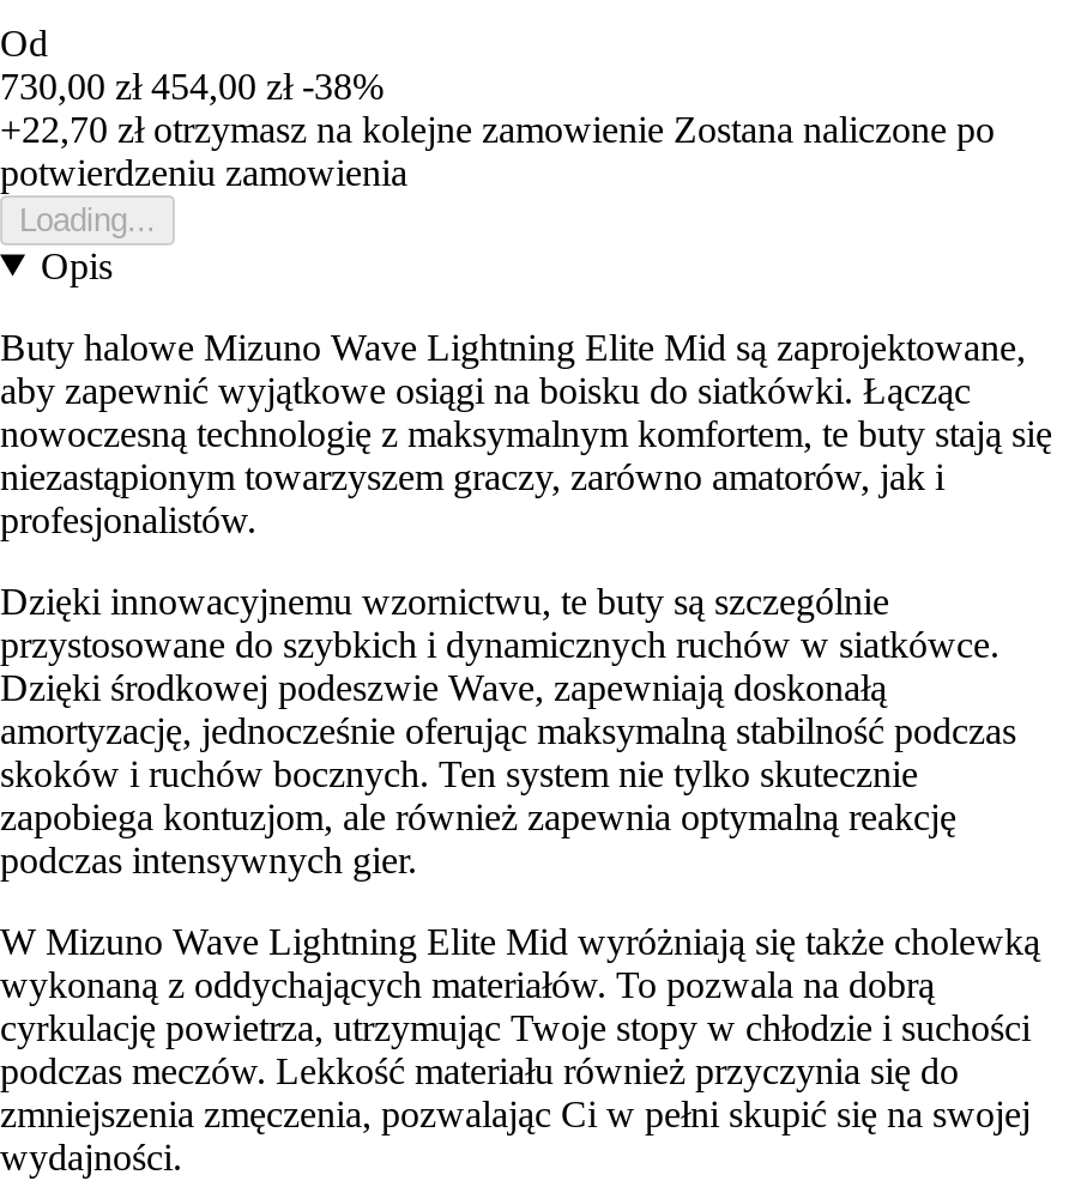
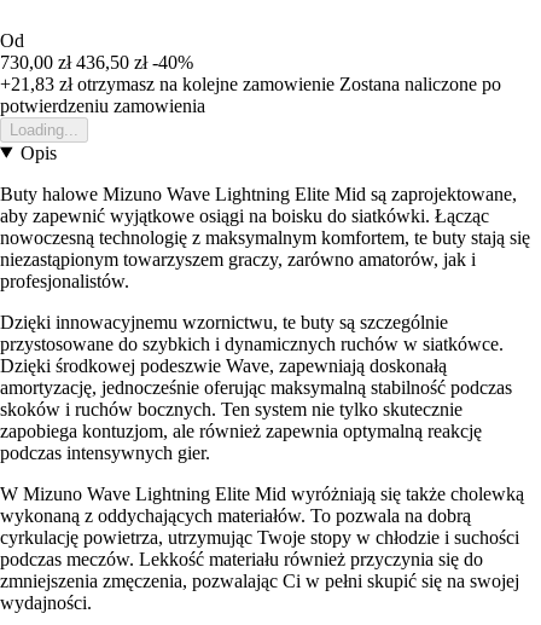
[0,65,383,105] 730,00 zł 454,00 zł -38% -> [0,51,193,72] 730,00 zł 436,50 zł -40%
[0,108,995,149] +22,70 zł otrzymasz na kolejne zamowienie Zostana naliczone po -> [0,73,501,94] +21,83 zł otrzymasz na kolejne zamowienie Zostana naliczone po

